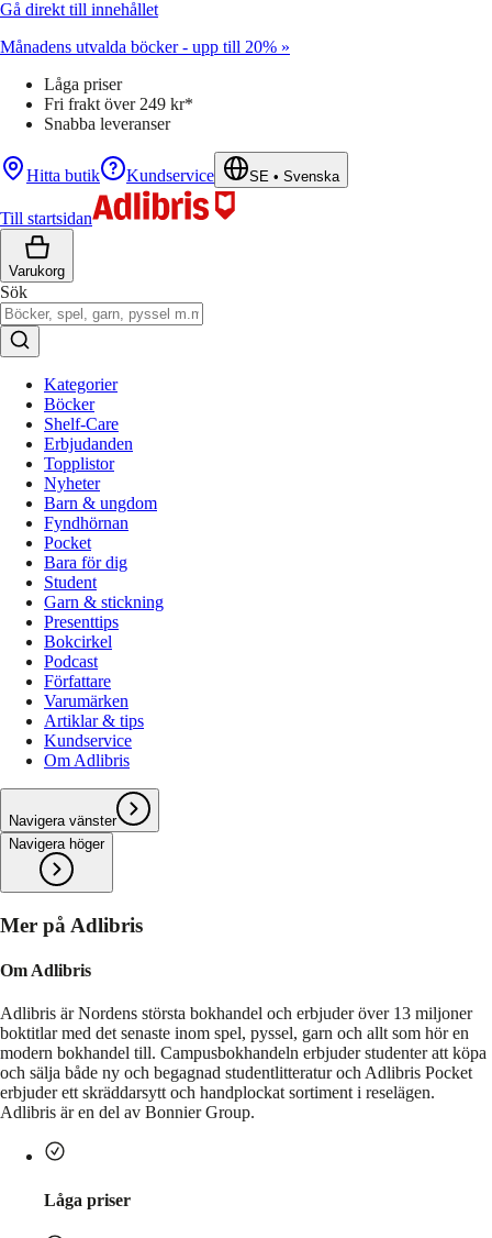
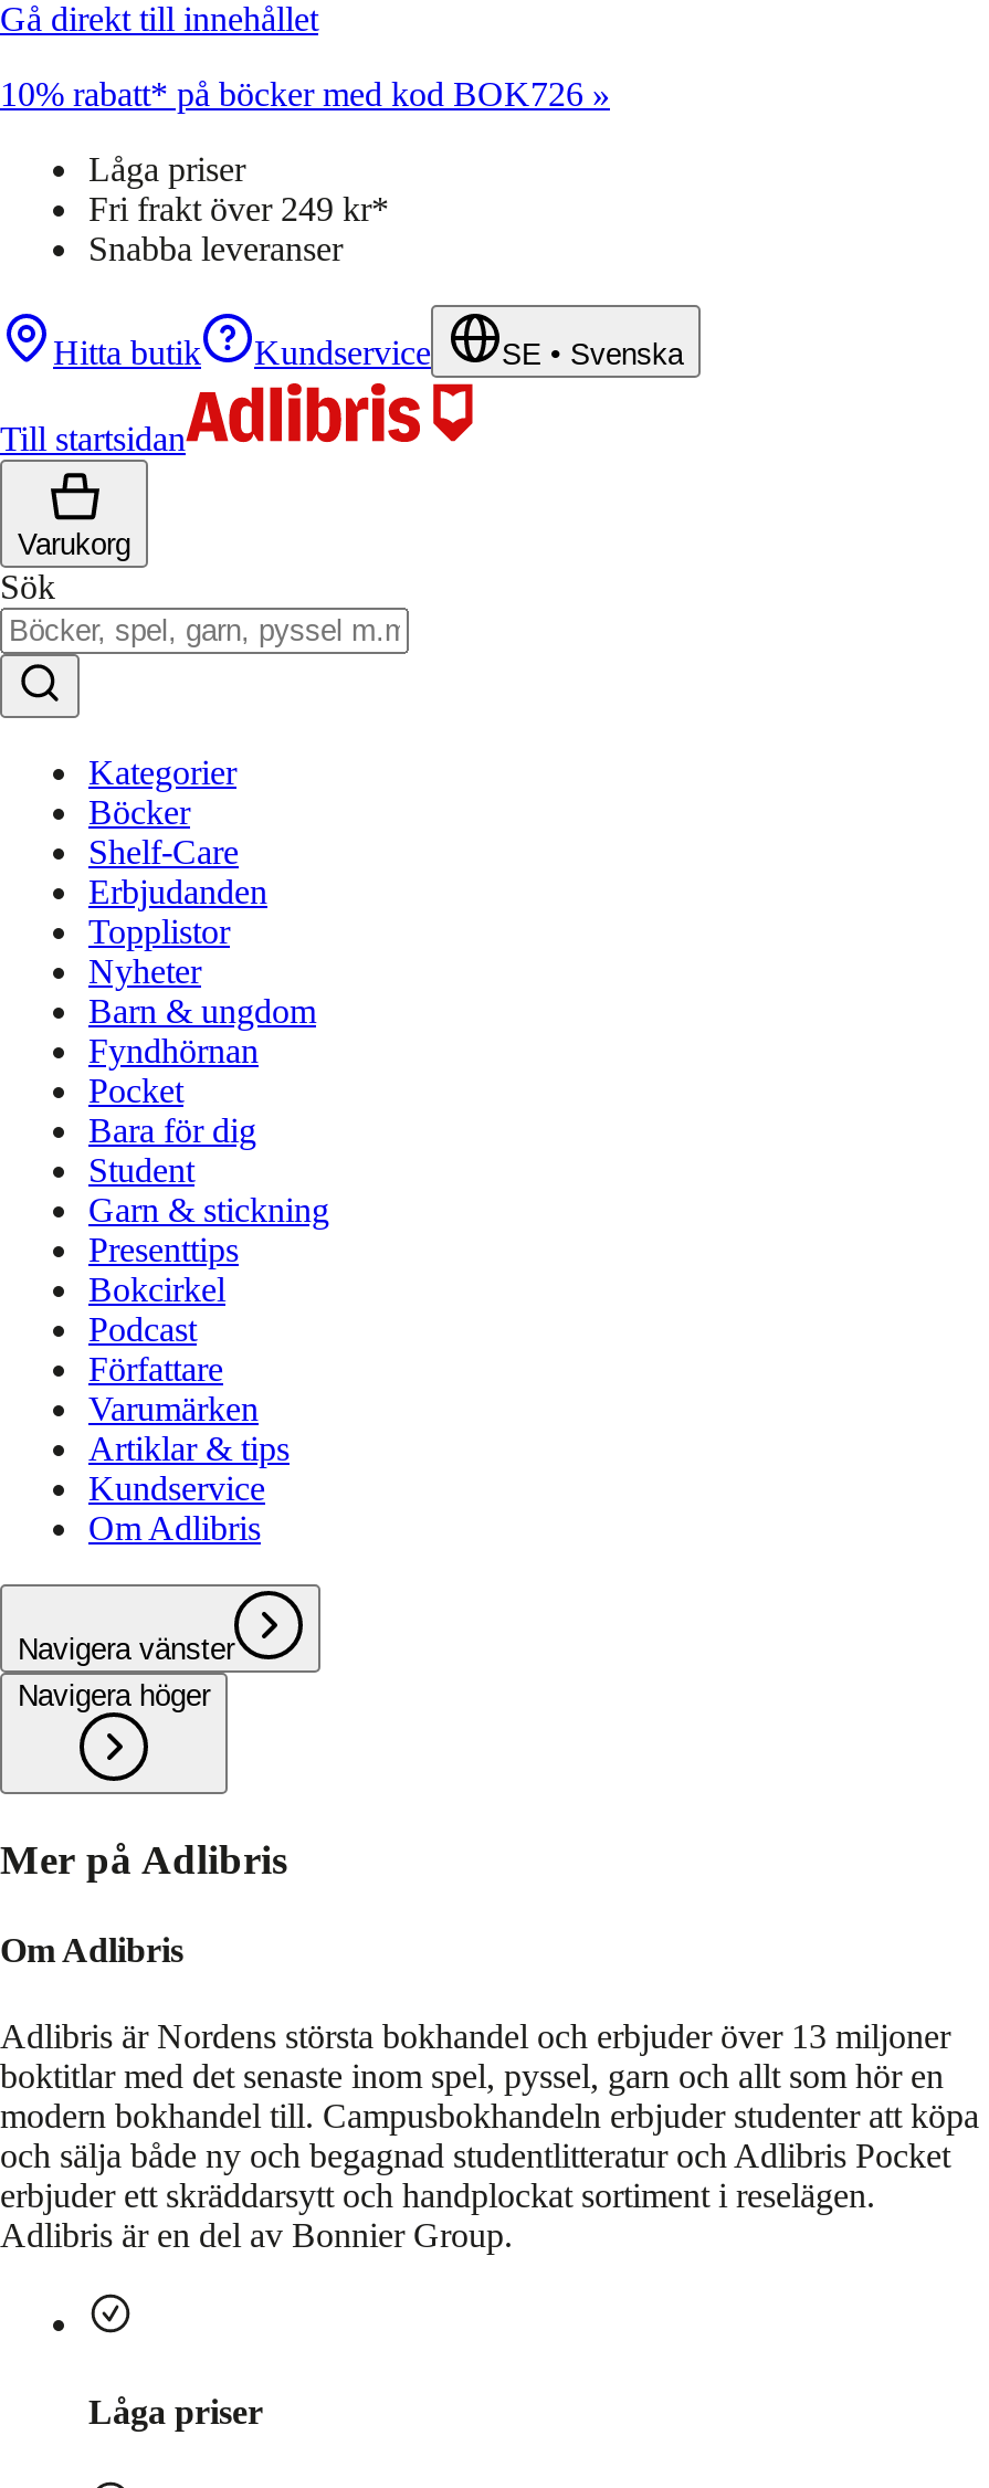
[0,37,290,56] Månadens utvalda böcker - upp till 20% » -> [0,75,610,113] 10% rabatt* på böcker med kod BOK726 »

